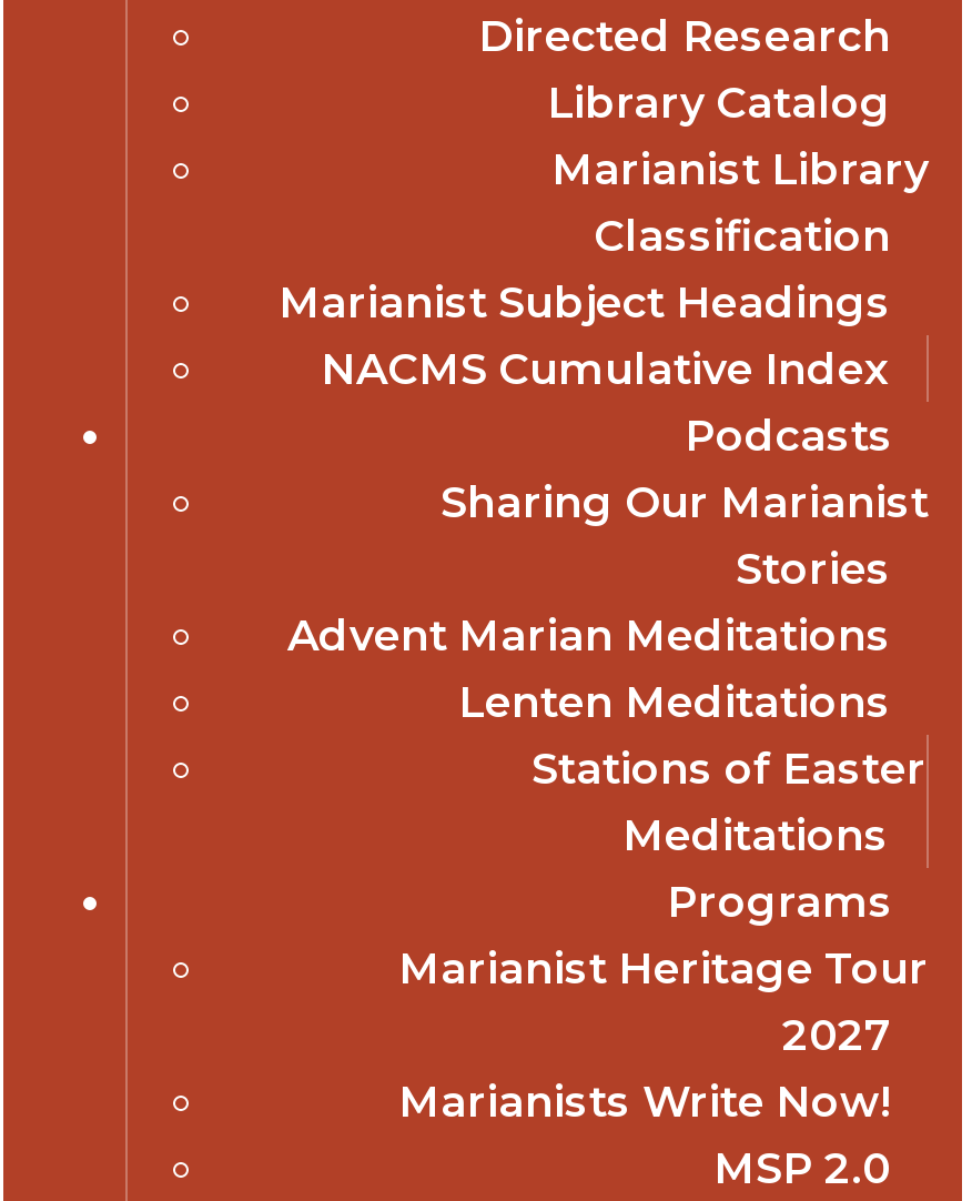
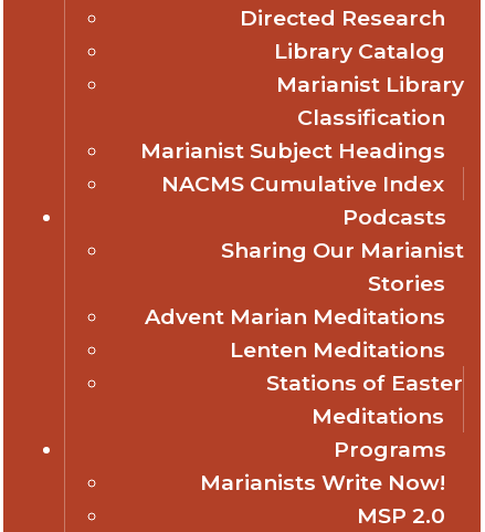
[398,941,929,1061] Marianist Heritage Tour | 2027 -> none

